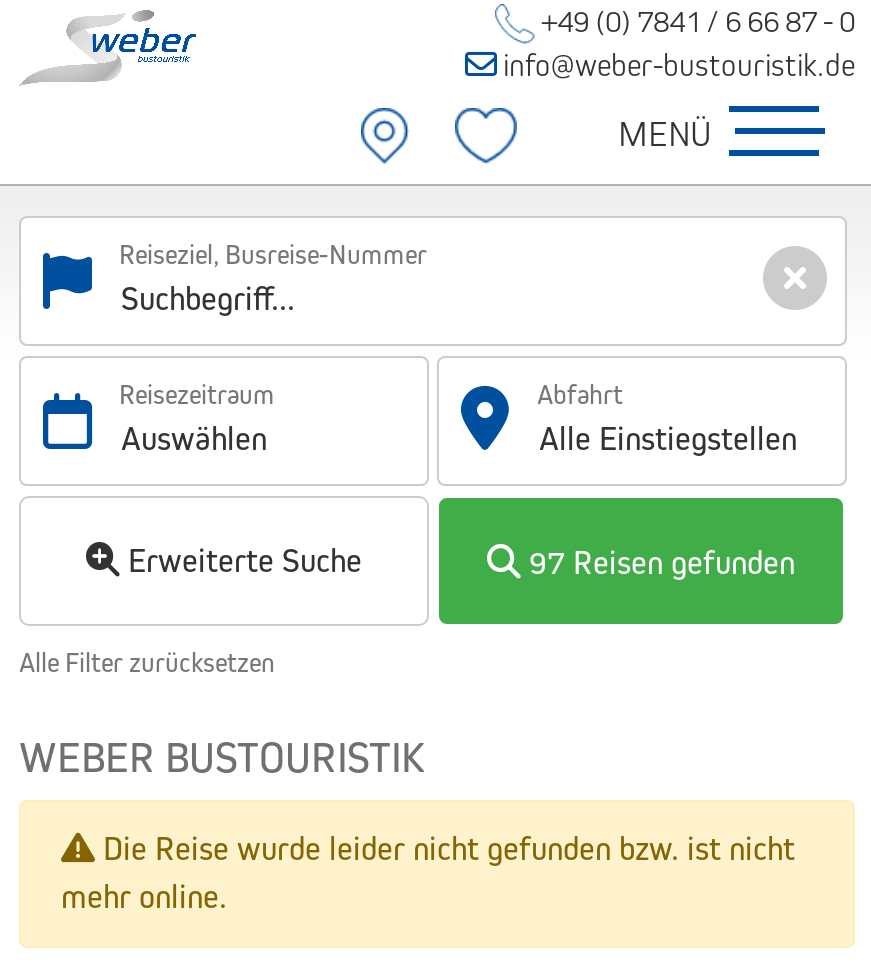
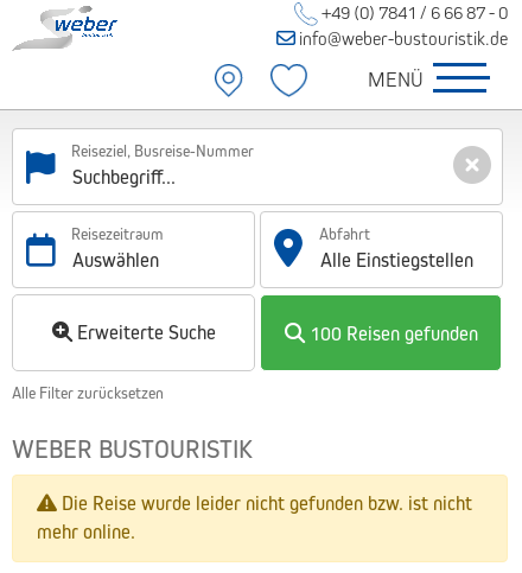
[529,541,795,583] 97 Reisen gefunden -> [309,321,478,346] 100 Reisen gefunden

